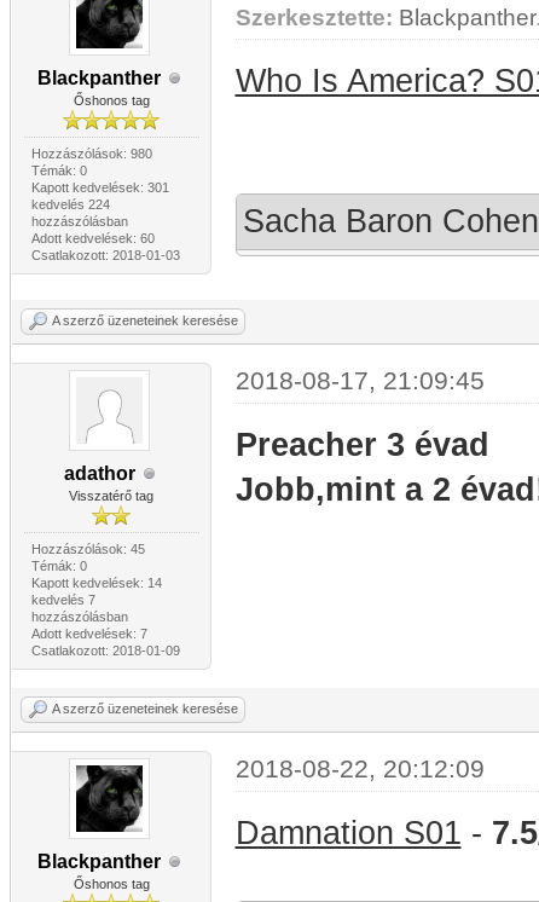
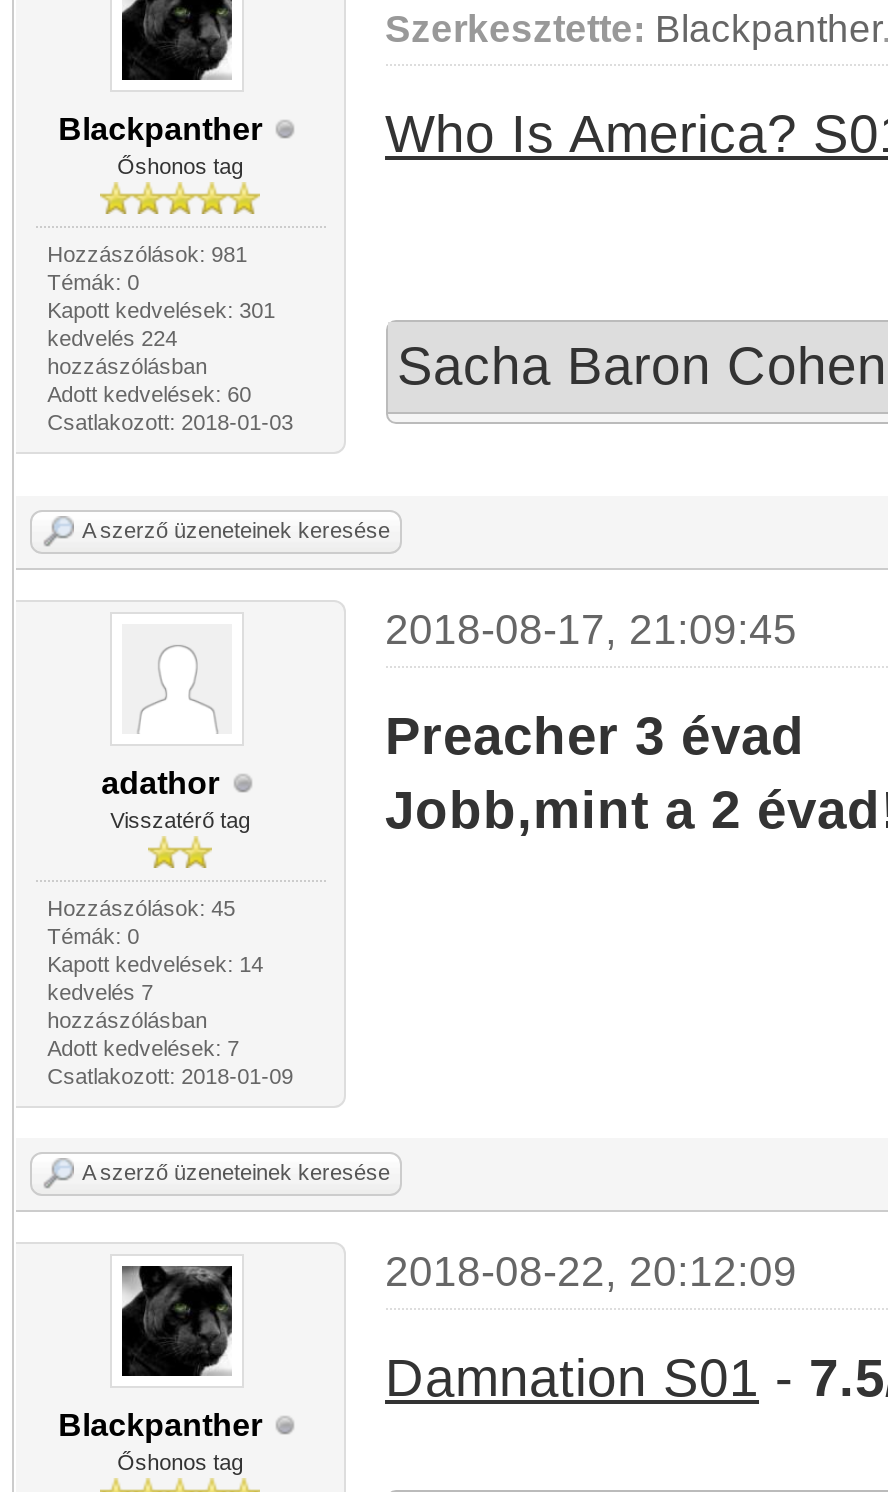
[31,146,152,161] Hozzászólások: 980 -> [47,242,247,266] Hozzászólások: 981

